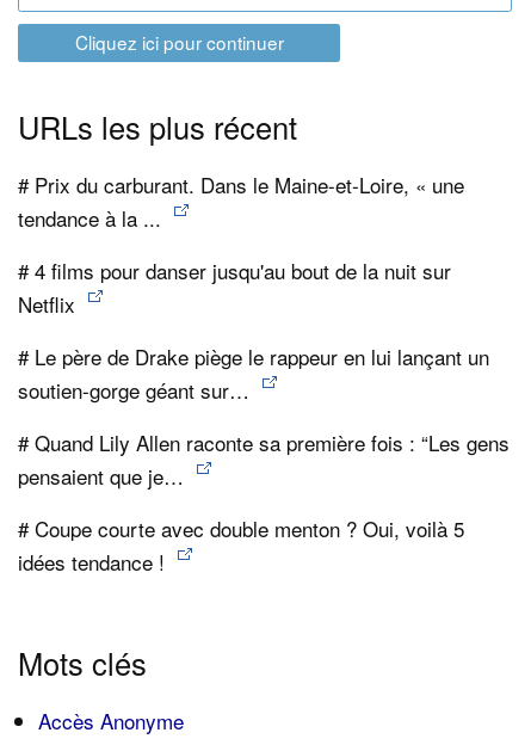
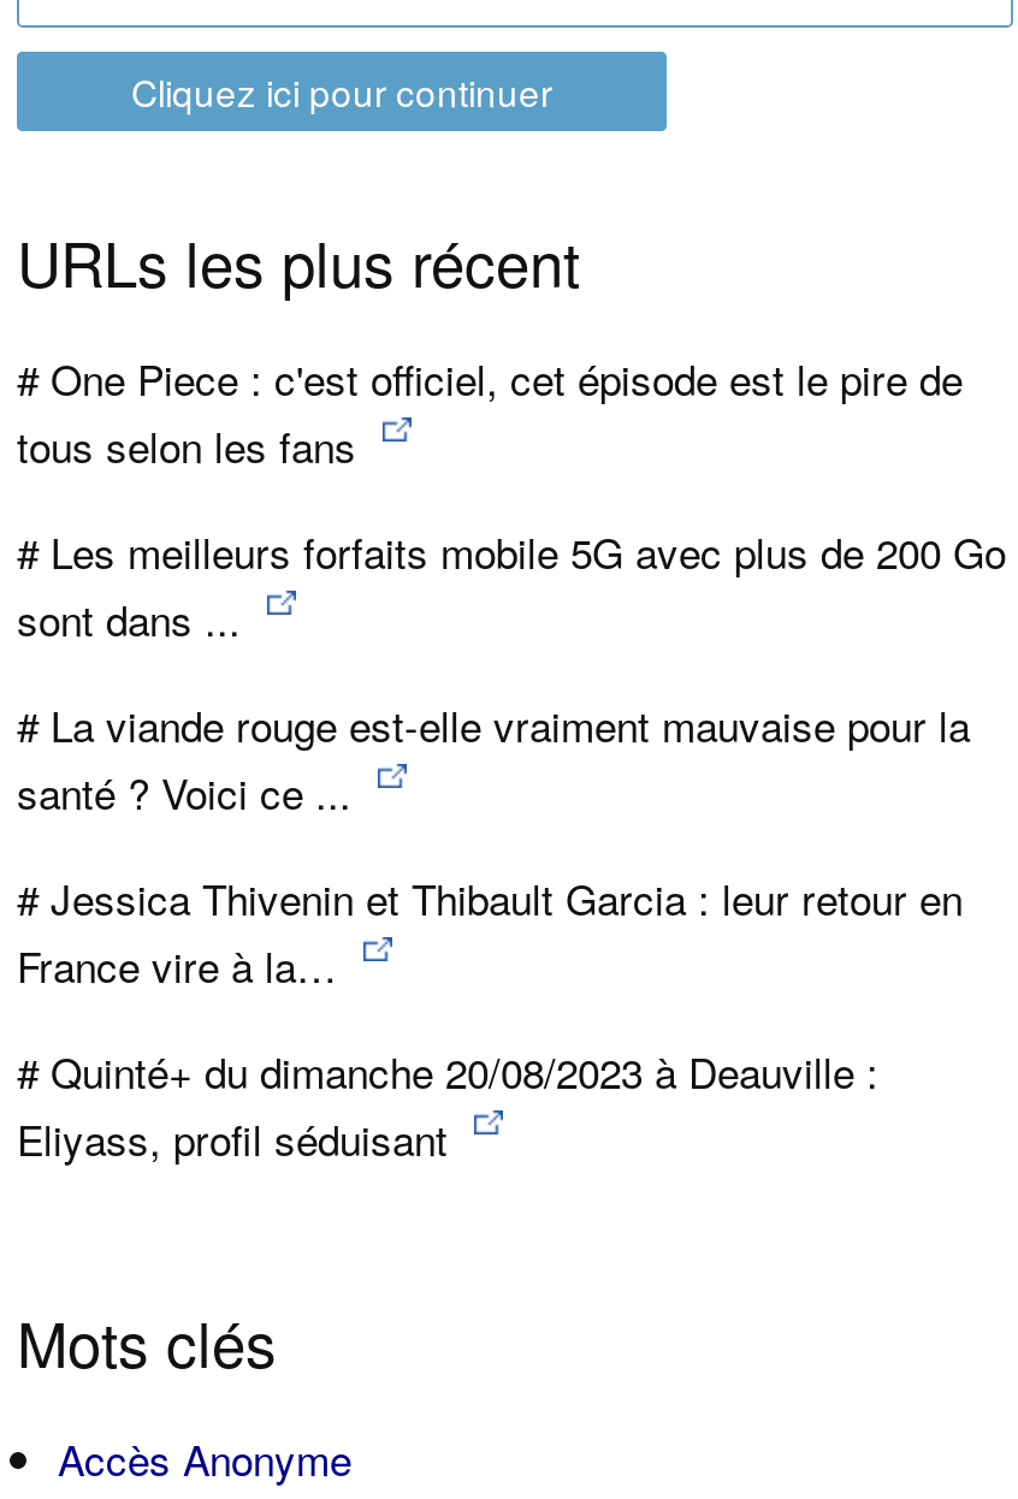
[18,170,464,233] # Prix du carburant. Dans le Maine-et-Loire, « une | tendance à la ... -> [17,348,963,475] # One Piece : c'est officiel, cet épisode est le pire de | tous selon les fans
[18,256,451,319] # 4 films pour danser jusqu'au bout de la nuit sur | Netflix -> [17,521,1006,648] # Les meilleurs forfaits mobile 5G avec plus de 200 Go | sont dans ...
[18,342,489,405] # Le père de Drake piège le rappeur en lui lançant un | soutien-gorge géant sur… -> [17,694,970,822] # La viande rouge est-elle vraiment mauvaise pour la | santé ? Voici ce ...
[18,428,510,491] # Quand Lily Allen raconte sa première fois : “Les gens | pensaient que je… -> [17,867,963,995] # Jessica Thivenin et Thibault Garcia : leur retour en | France vire à la…
[18,514,464,577] # Coupe courte avec double menton ? Oui, voilà 5 | idées tendance ! -> [17,1041,878,1168] # Quinté+ du dimanche 20/08/2023 à Deauville : | Eliyass, profil séduisant

